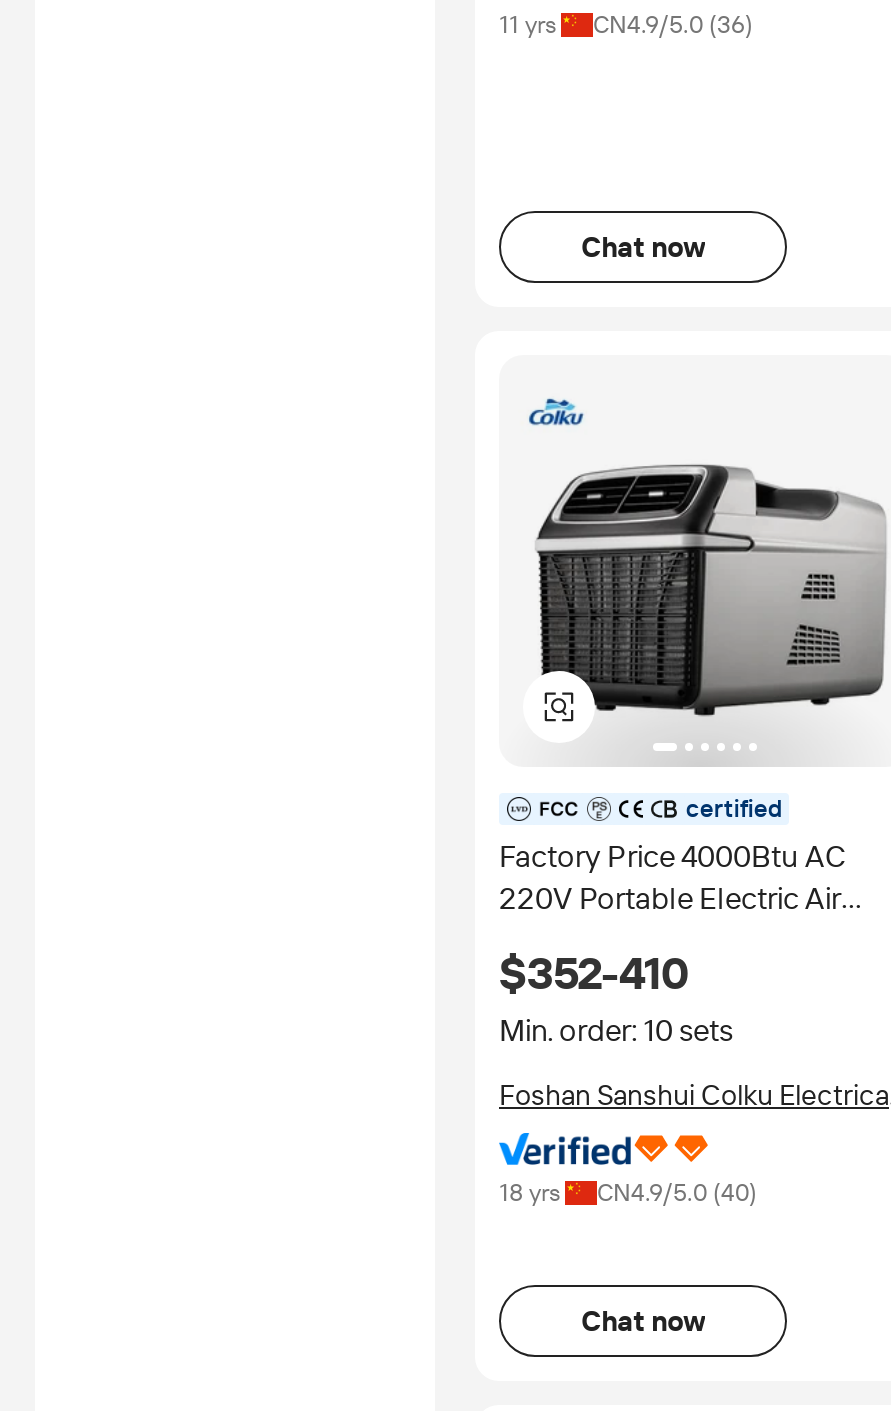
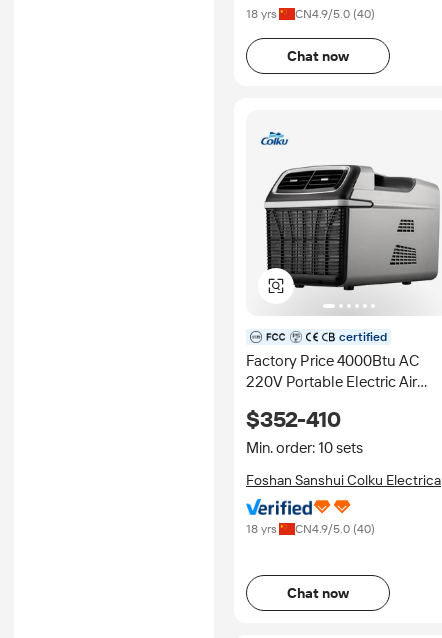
[499,11,753,39] 11 yrs | CN4.9/5.0 (36) -> [246,7,375,21] 18 yrs | CN4.9/5.0 (40)

